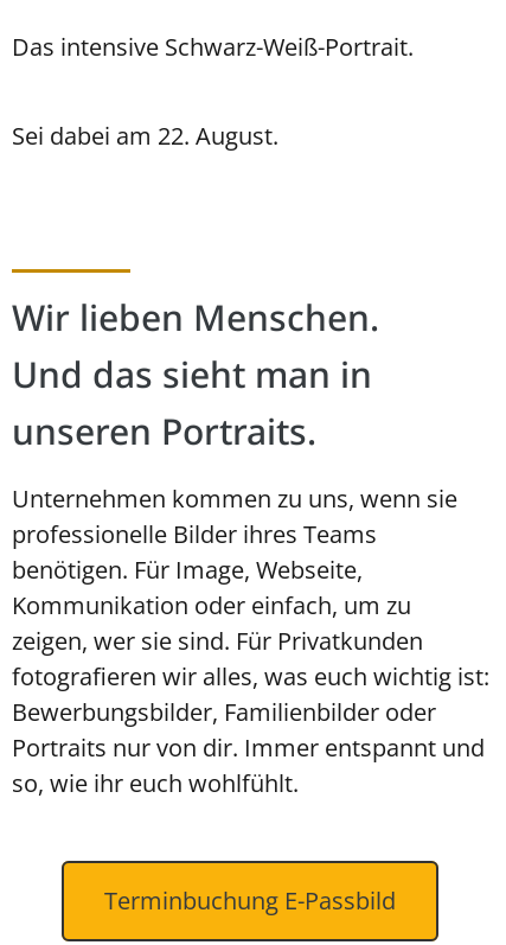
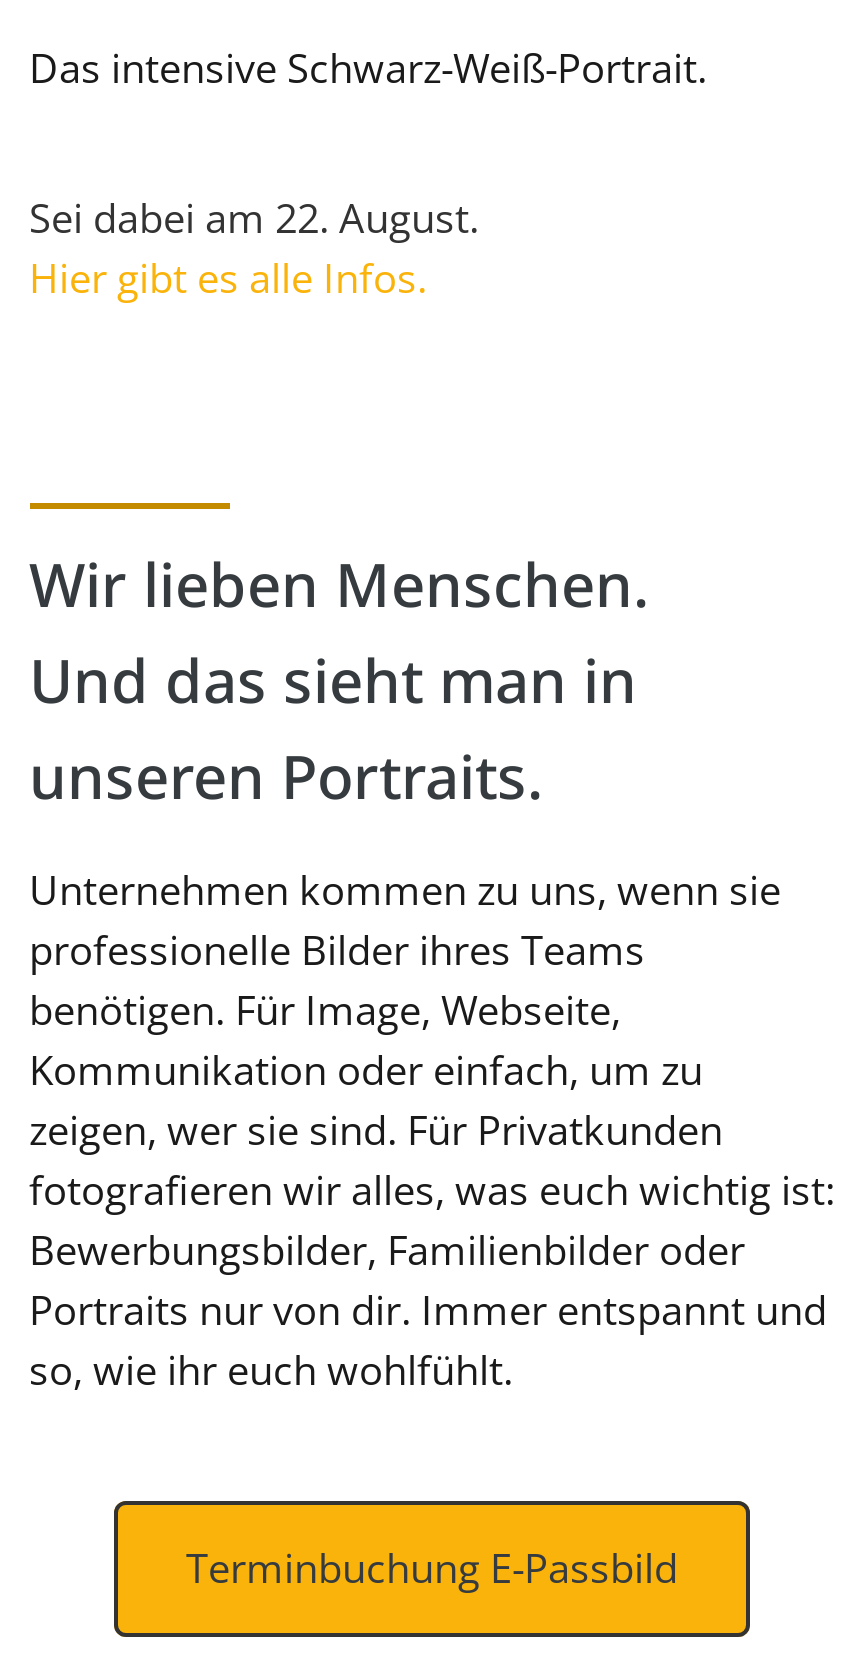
none -> [29,251,427,305] Hier gibt es alle Infos.

